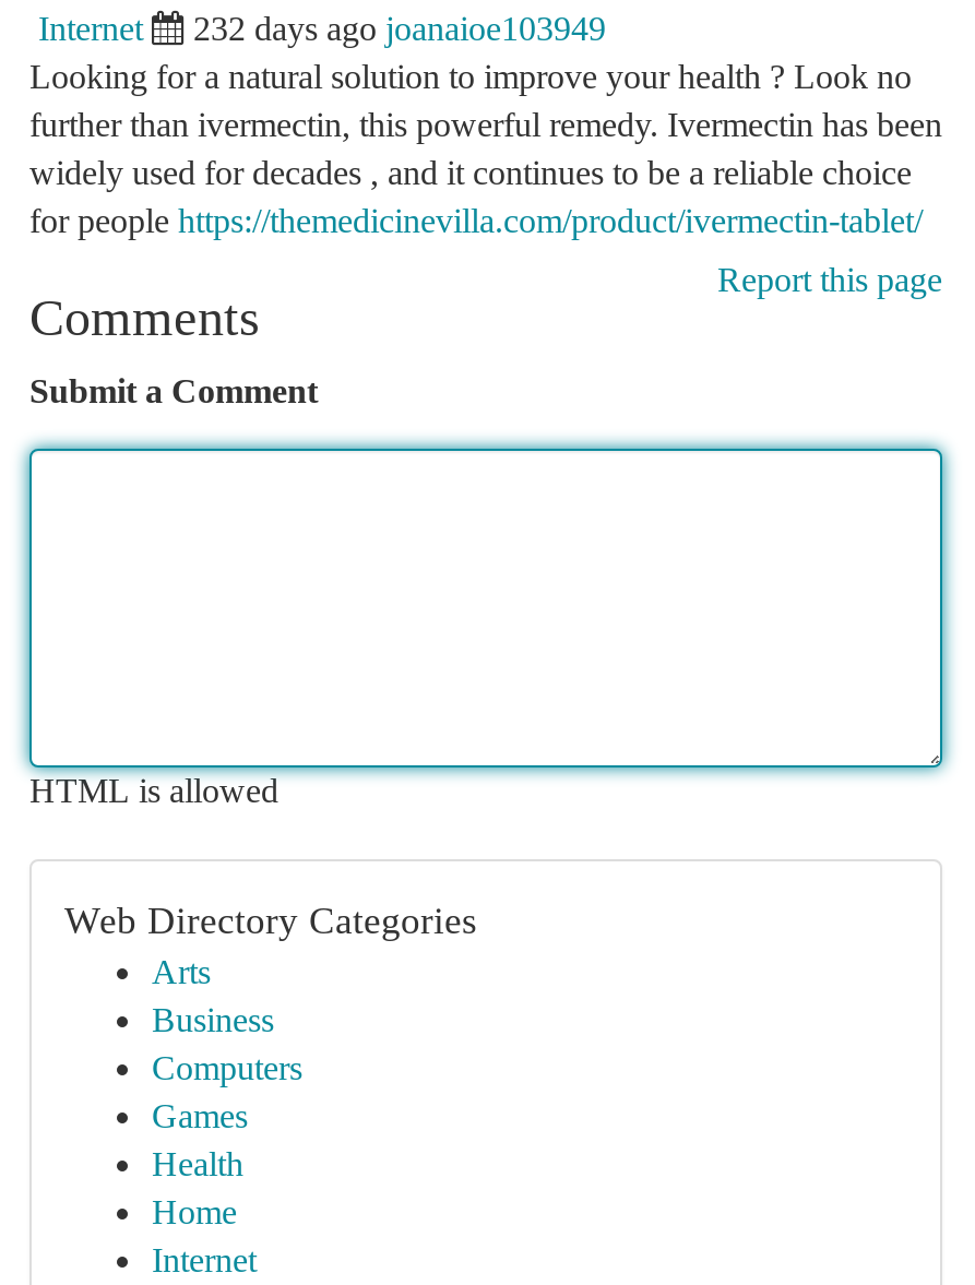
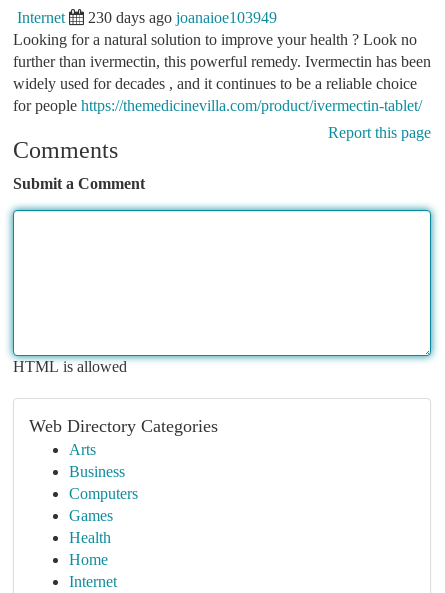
[193,10,606,47] 232 days ago joanaioe103949 -> [88,9,277,26] 230 days ago joanaioe103949

